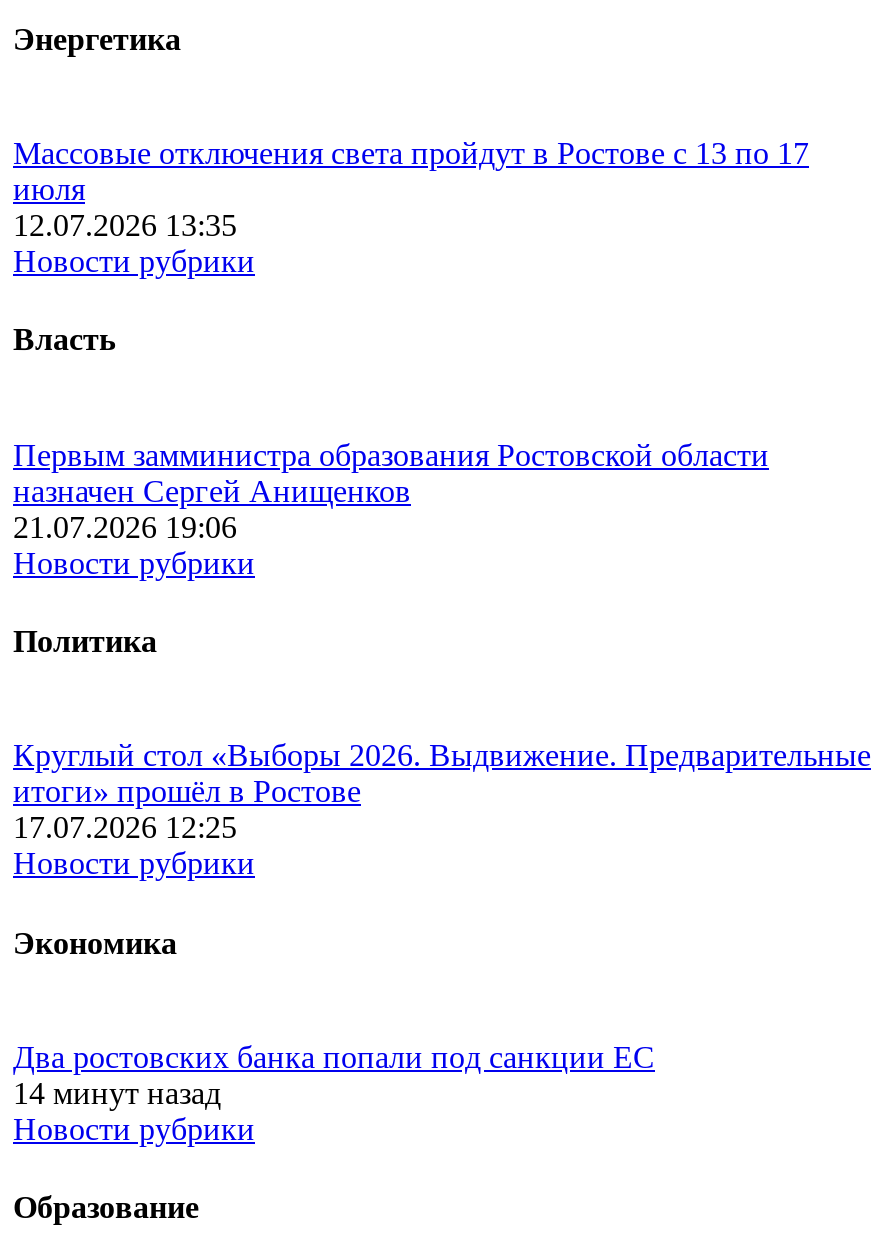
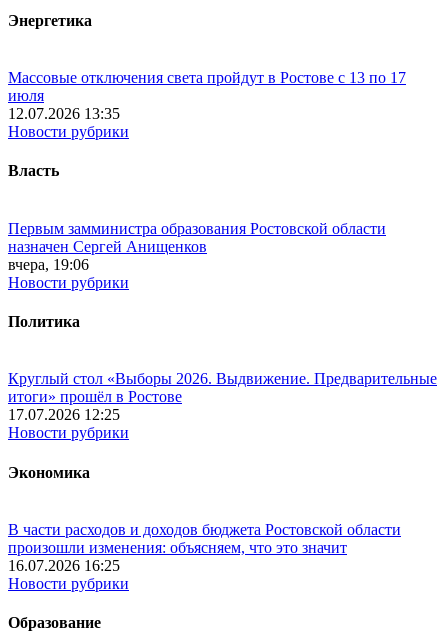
[13,510,237,544] 21.07.2026 19:06 -> [8,256,89,273] вчера, 19:06
[13,1040,655,1110] Два ростовских банка попали под санкции ЕС | 14 минут назад -> [8,521,401,574] В части расходов и доходов бюджета Ростовской области | произошли изменения: объясняем, что это значит | 16.07.2026 16:25

